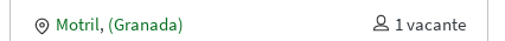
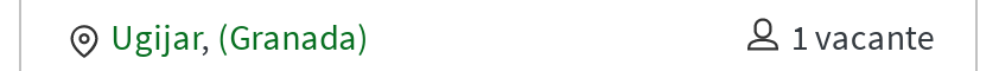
[55,13,183,35] Motril, (Granada) -> [111,15,369,60] Ugijar, (Granada)

